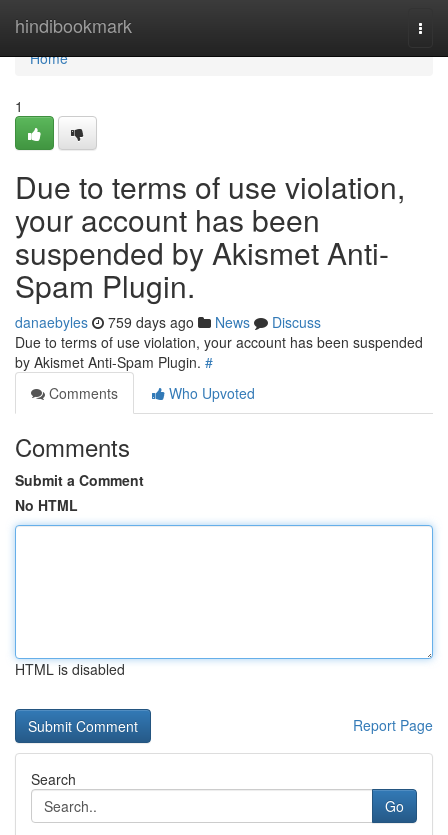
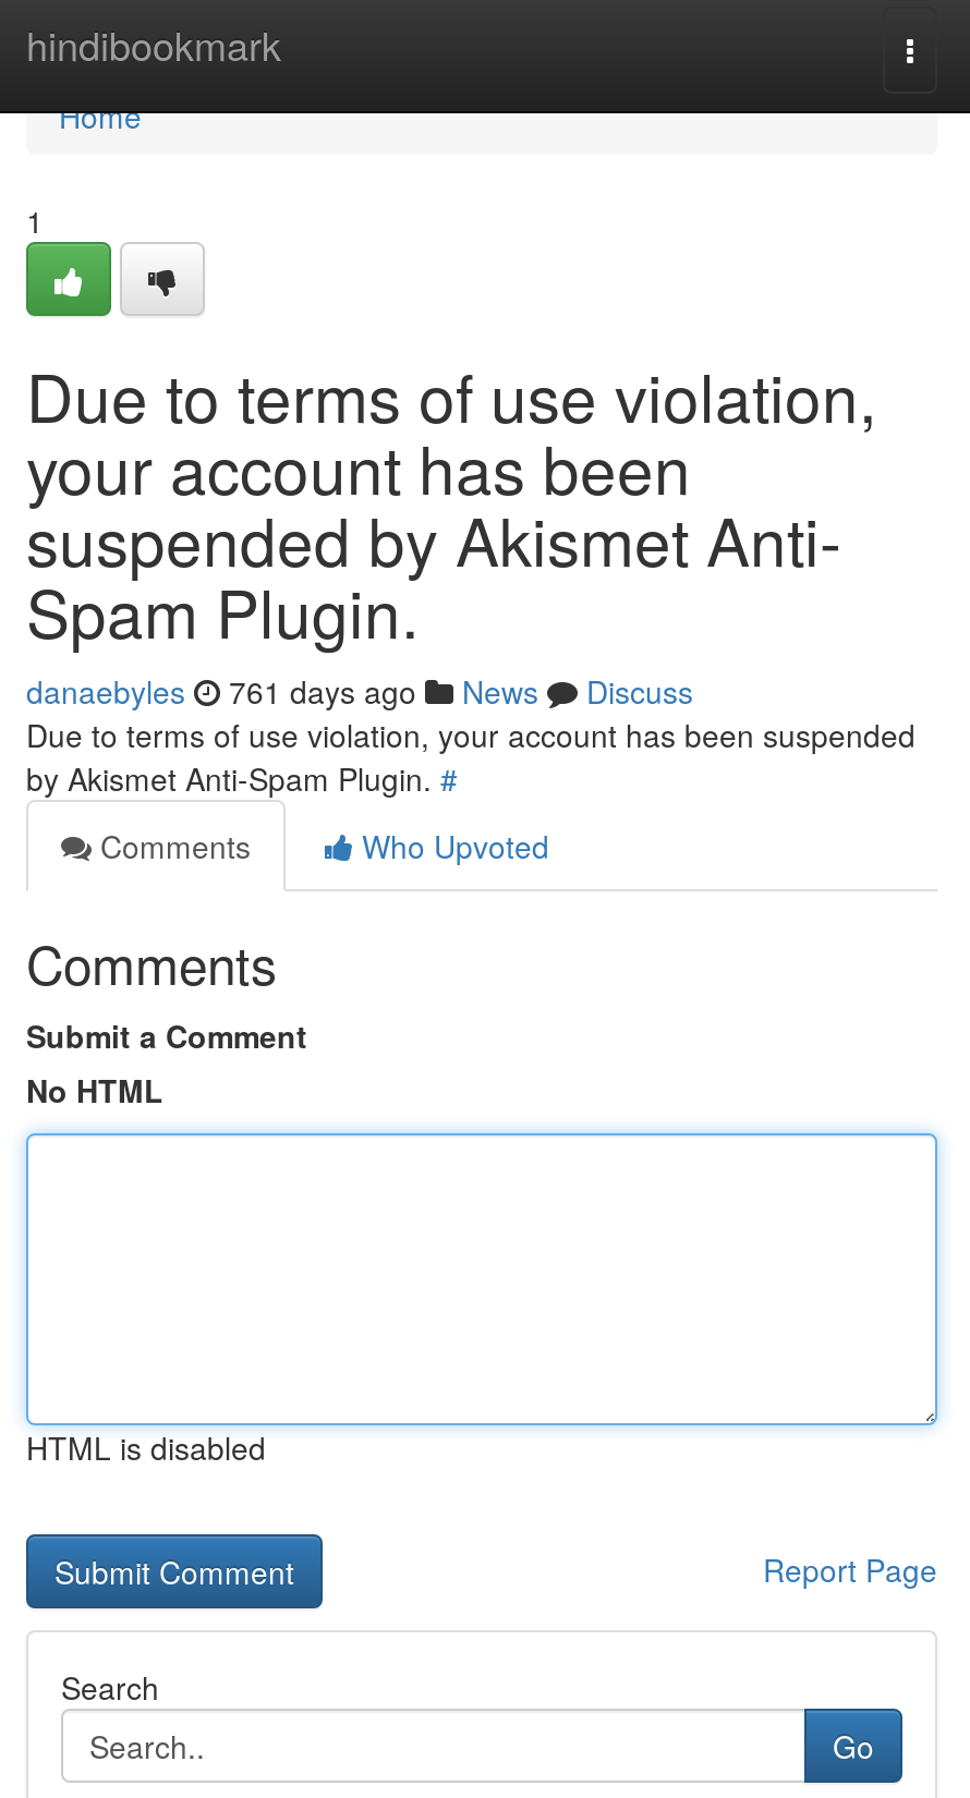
[15,312,321,332] danaebyles 759 days ago News Discuss -> [26,669,693,713] danaebyles 761 days ago News Discuss

